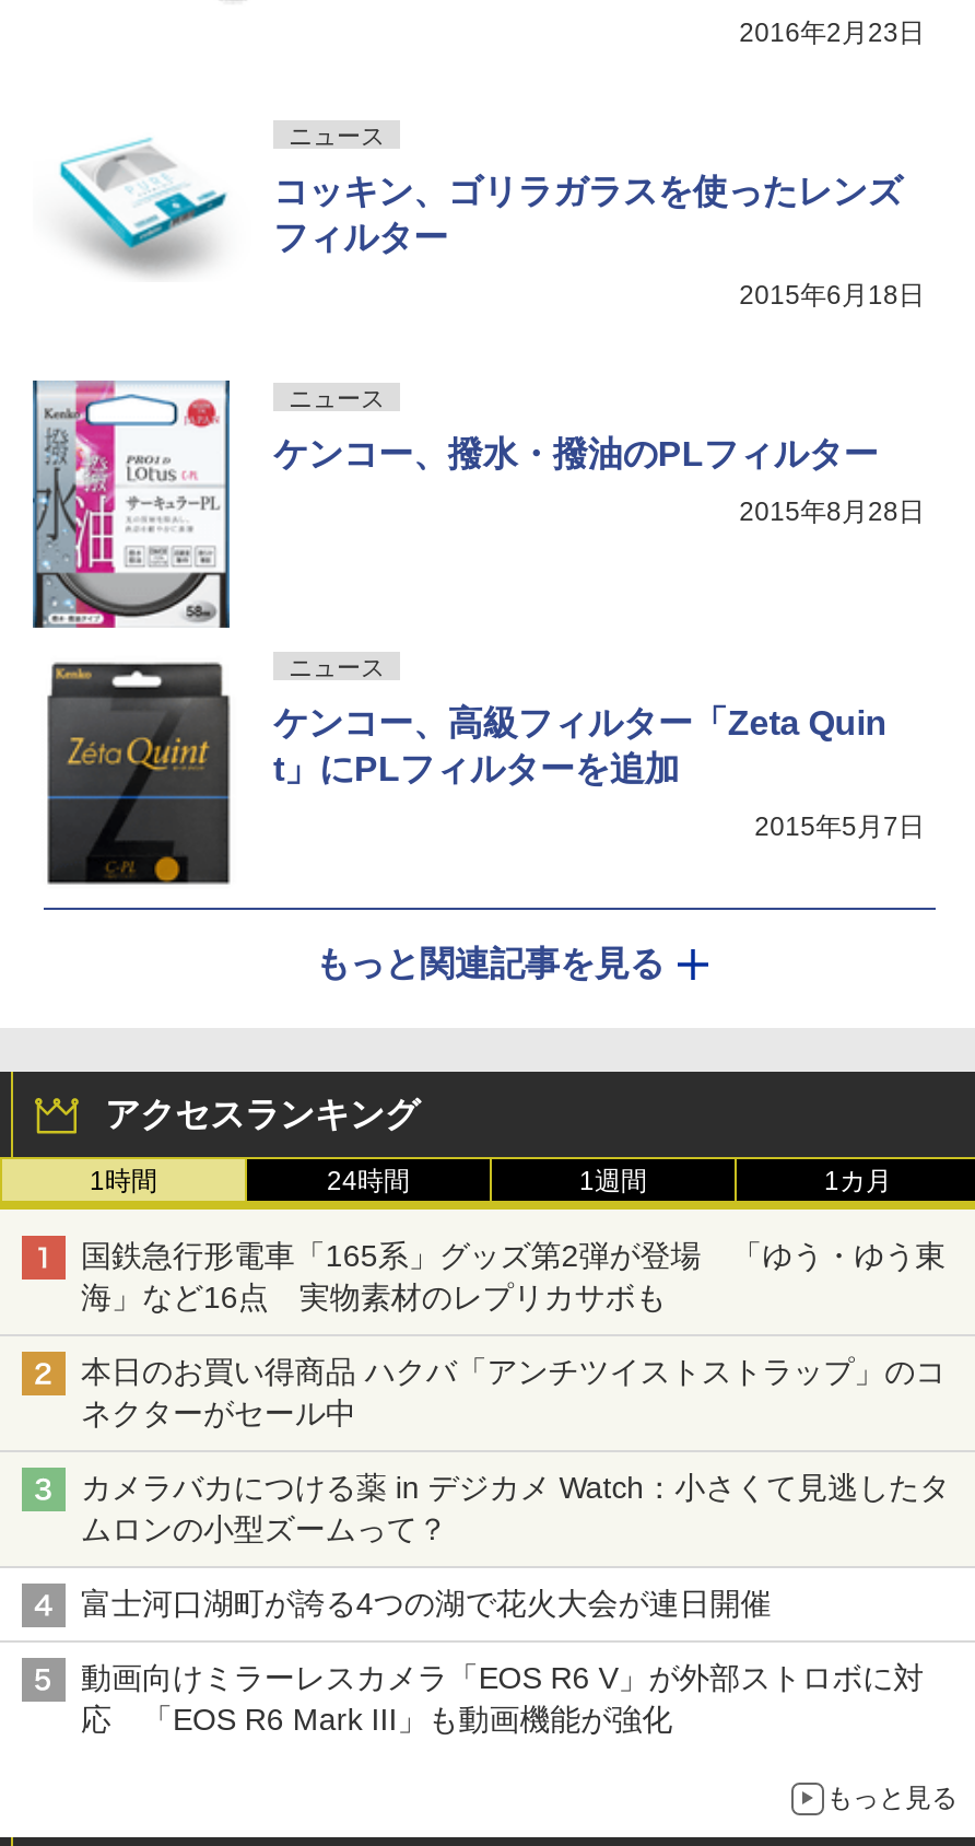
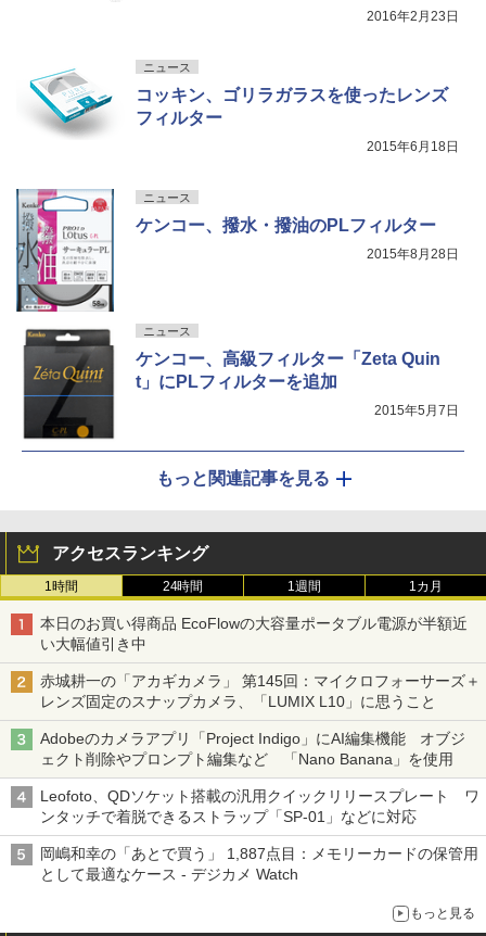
[81,1238,946,1315] 国鉄急行形電車「165系」グッズ第2弾が登場 「ゆう・ゆう東 | 海」など16点 実物素材のレプリカサボも -> [40,615,467,653] 本日のお買い得商品 EcoFlowの大容量ポータブル電源が半額近 | い大幅値引き中
[81,1354,946,1431] 本日のお買い得商品 ハクバ「アンチツイストストラップ」のコ | ネクターがセール中 -> [40,672,480,710] 赤城耕一の「アカギカメラ」 第145回：マイクロフォーサーズ＋ | レンズ固定のスナップカメラ、「LUMIX L10」に思うこと
[81,1470,950,1547] カメラバカにつける薬 in デジカメ Watch：小さくて見逃したタ | ムロンの小型ズームって？ -> [40,730,466,768] Adobeのカメラアプリ「Project Indigo」にAI編集機能 オブジ | ェクト削除やプロンプト編集など 「Nano Banana」を使用
[81,1586,771,1621] 富士河口湖町が誇る4つの湖で花火大会が連日開催 -> [40,787,479,825] Leofoto、QDソケット搭載の汎用クイックリリースプレート ワ | ンタッチで着脱できるストラップ「SP-01」などに対応
[81,1660,924,1737] 動画向けミラーレスカメラ「EOS R6 V」が外部ストロボに対 | 応 「EOS R6 Mark III」も動画機能が強化 -> [40,845,478,883] 岡嶋和幸の「あとで買う」 1,887点目：メモリーカードの保管用 | として最適なケース - デジカメ Watch

